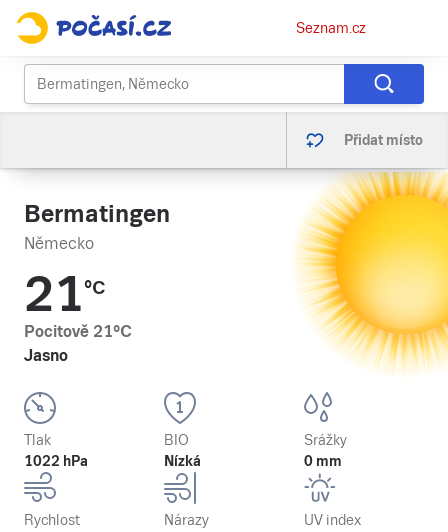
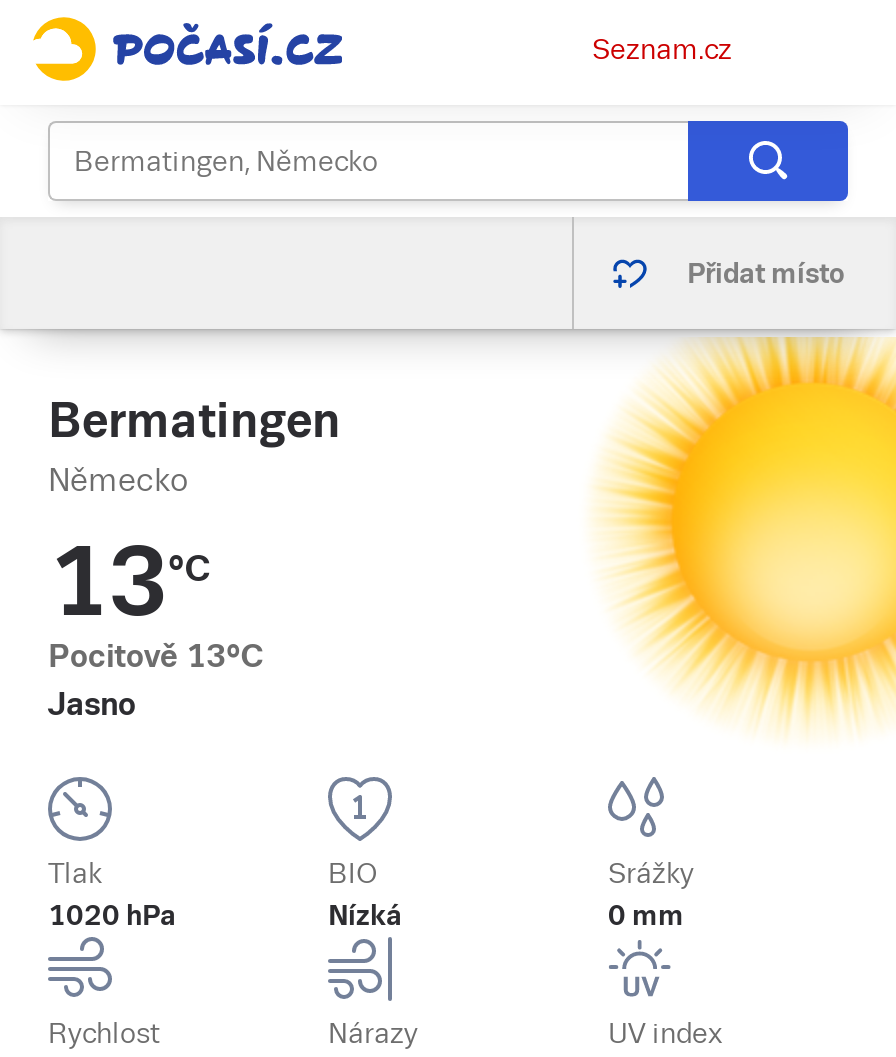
[24,267,105,322] 21°C -> [48,527,210,637] 13°C
[24,322,132,341] Pocitově 21°C -> [48,637,264,675] Pocitově 13°C
[24,453,88,469] 1022 hPa -> [48,899,176,931] 1020 hPa

